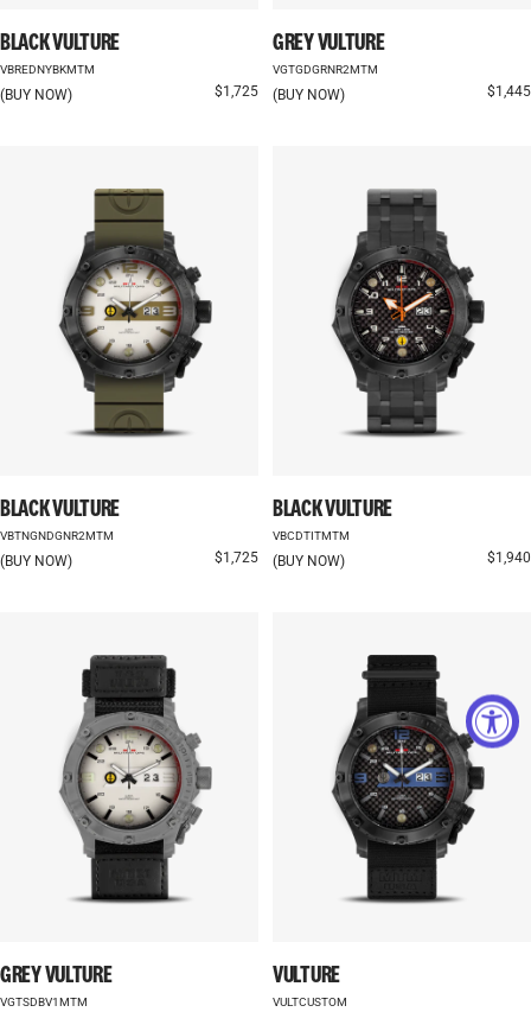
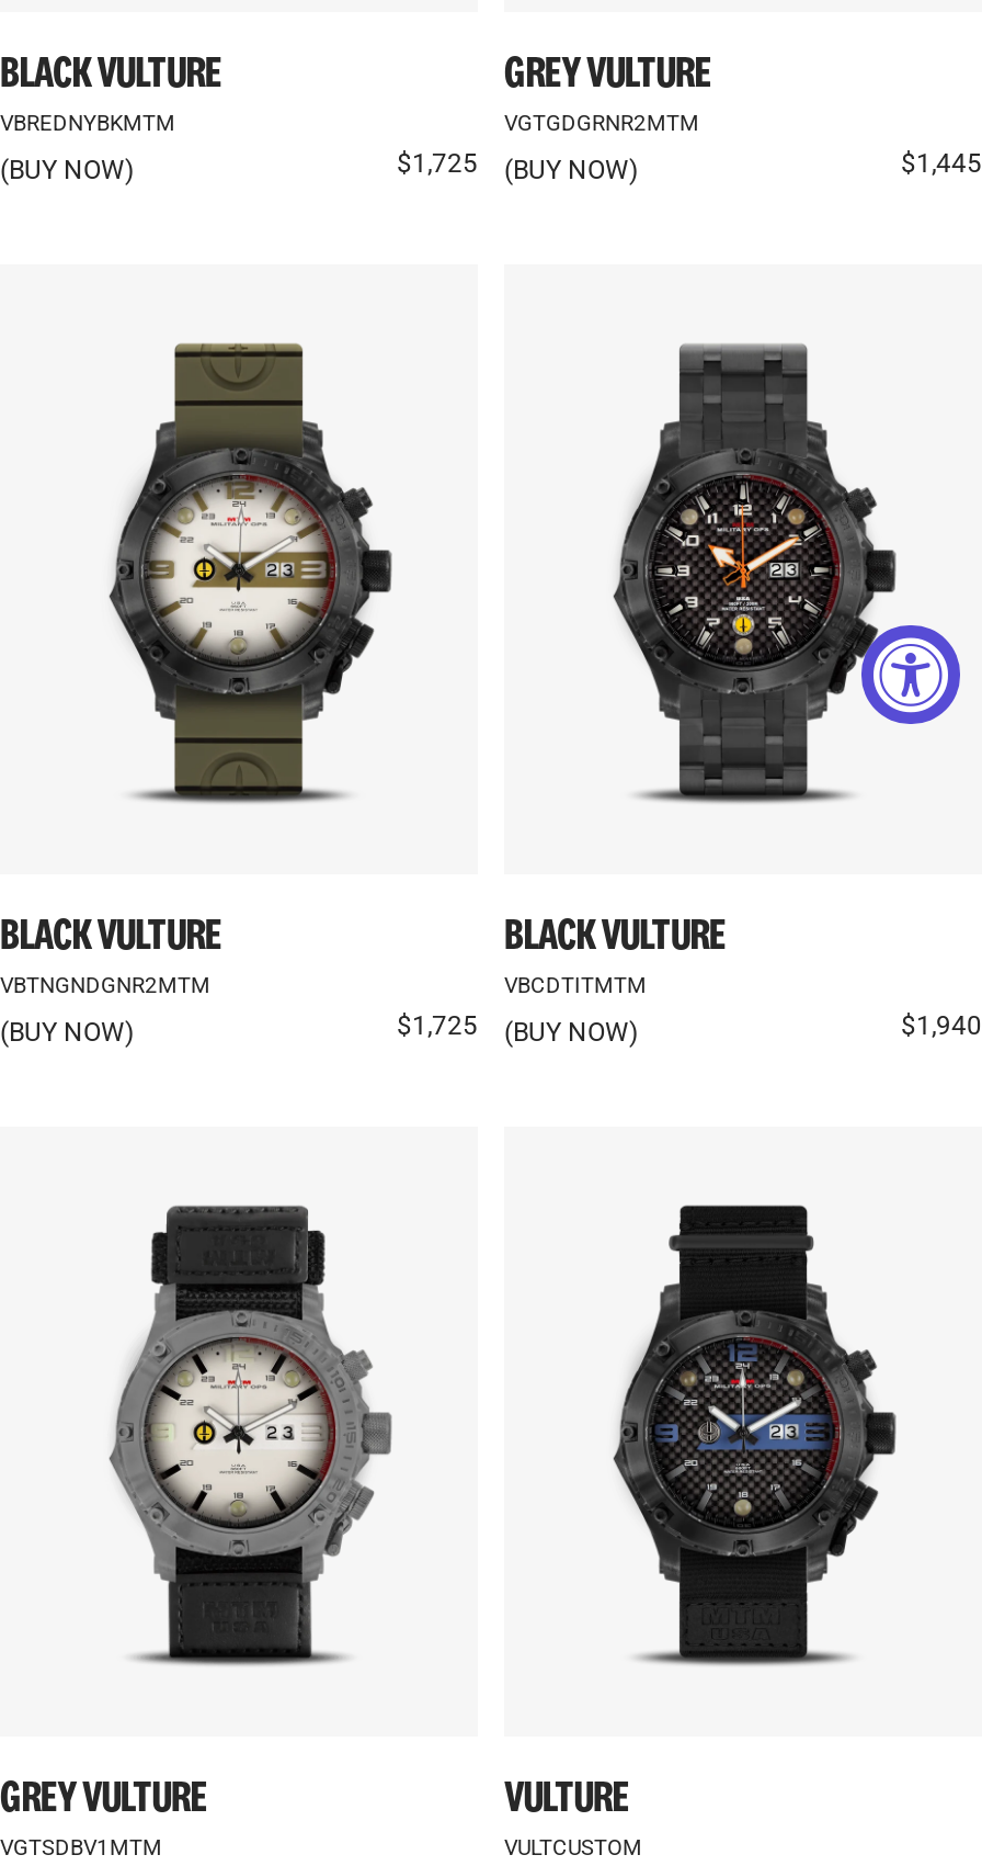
none -> [859,622,962,727] [image]
[465,693,520,750] [image] -> none

